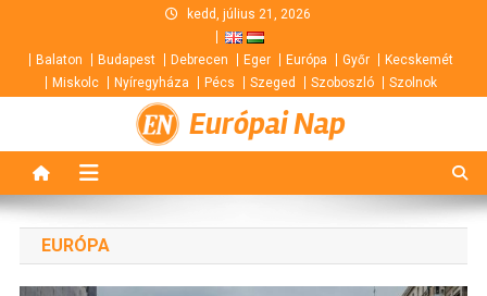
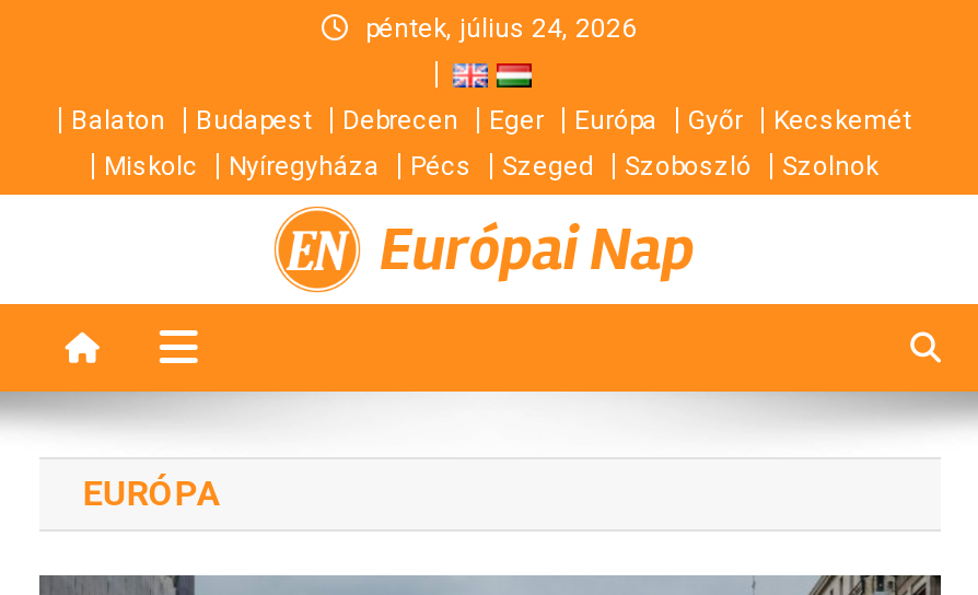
[187,7,311,22] kedd, július 21, 2026 -> [365,13,637,44] péntek, július 24, 2026

